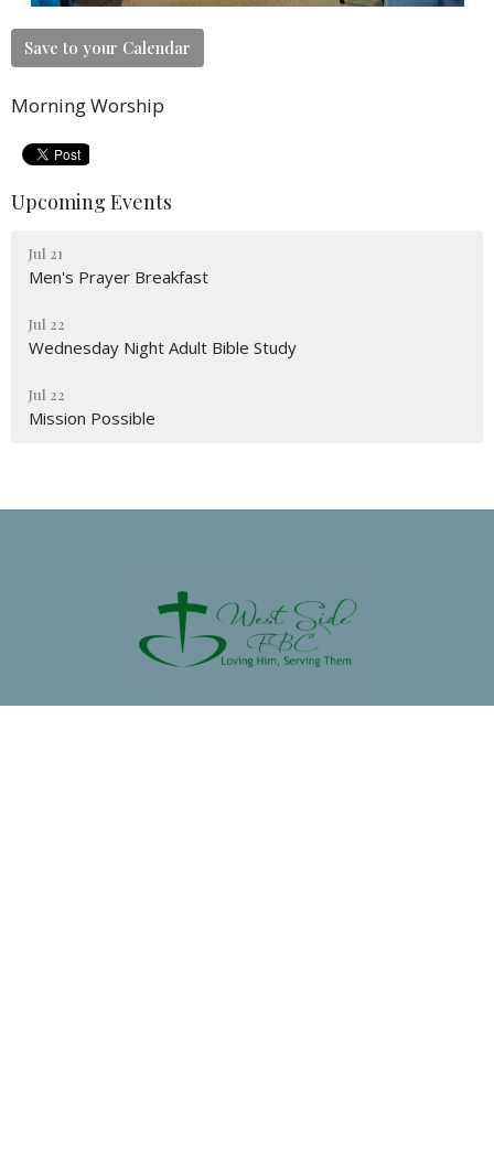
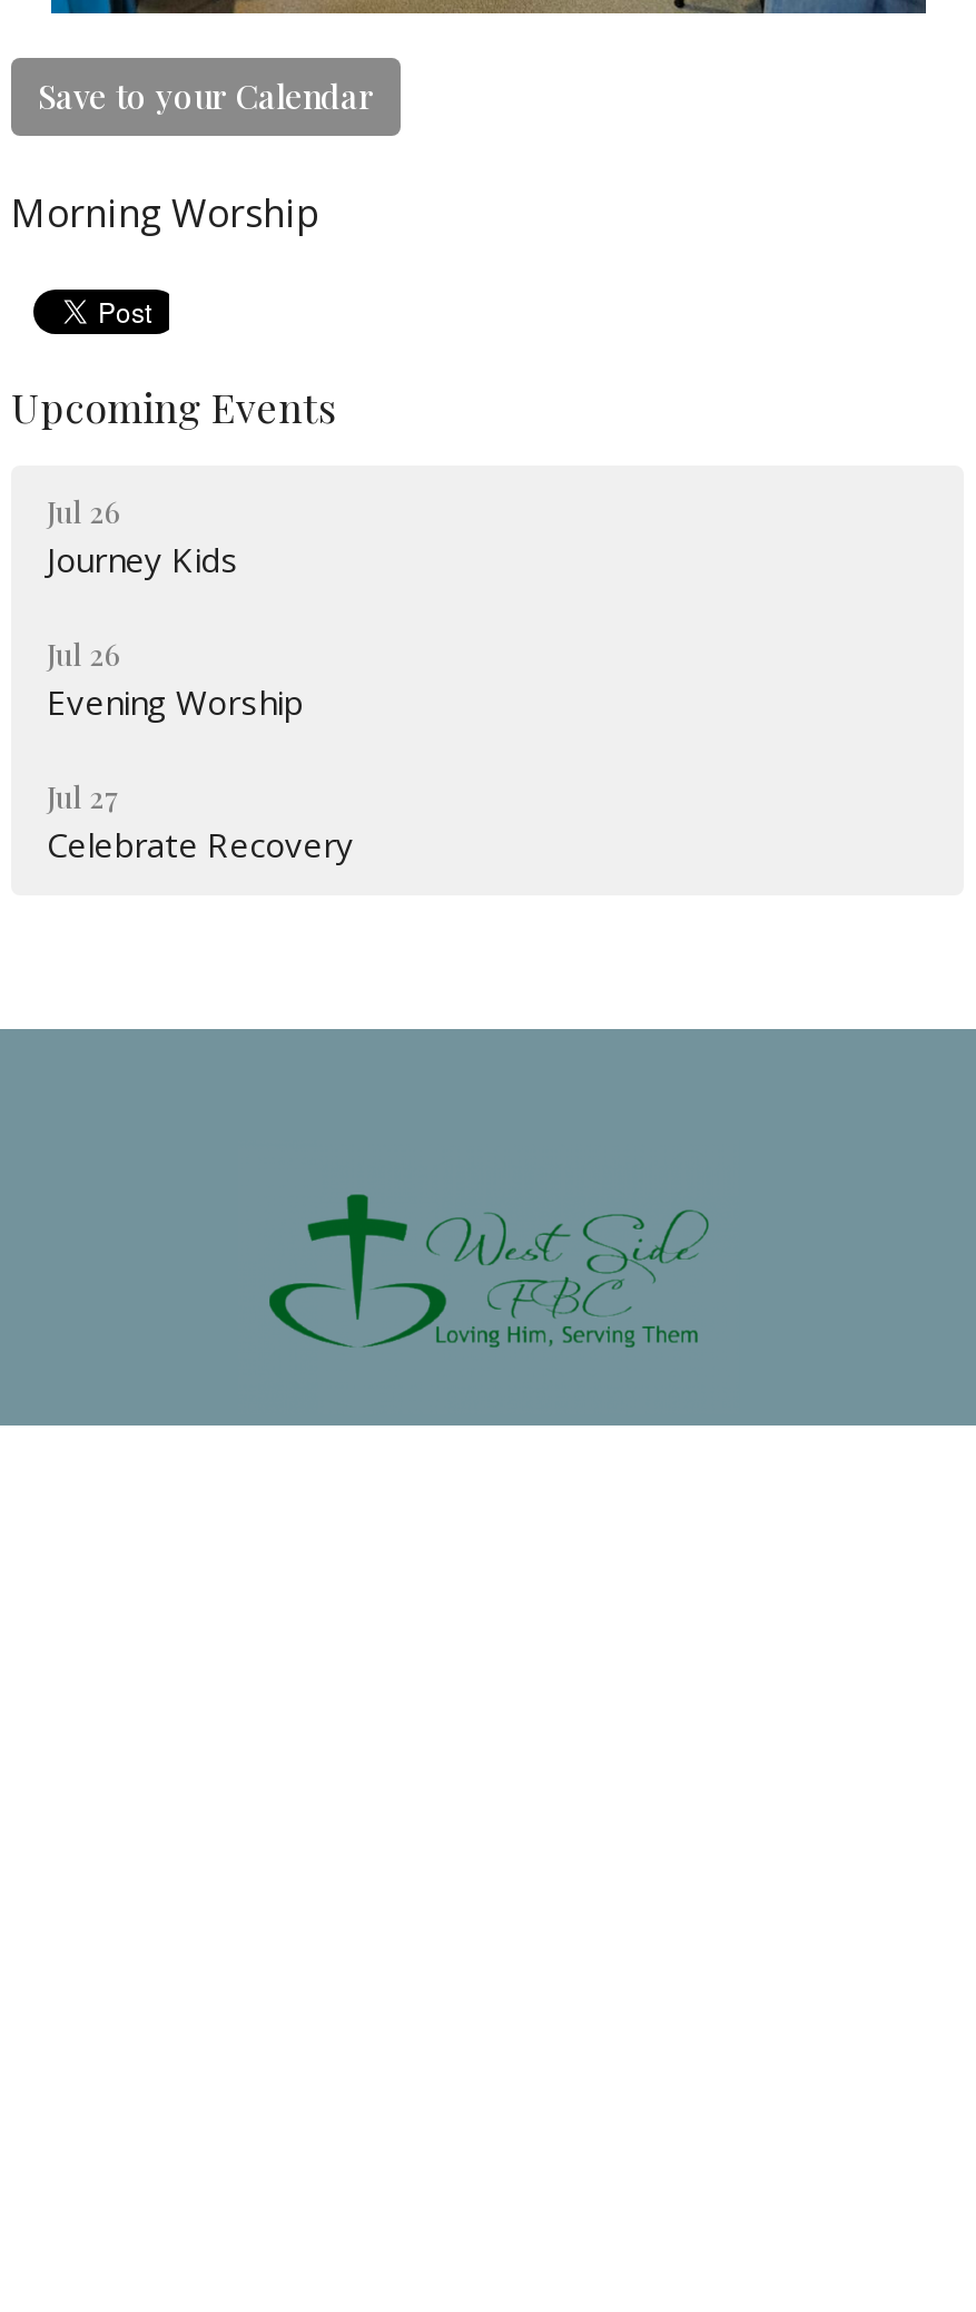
[29,243,208,287] Jul 21 | Men's Prayer Breakfast -> [47,491,238,580] Jul 26 | Journey Kids
[29,314,297,358] Jul 22 | Wednesday Night Adult Bible Study -> [47,634,303,723] Jul 26 | Evening Worship
[29,384,155,429] Jul 22 | Mission Possible -> [47,776,354,866] Jul 27 | Celebrate Recovery

